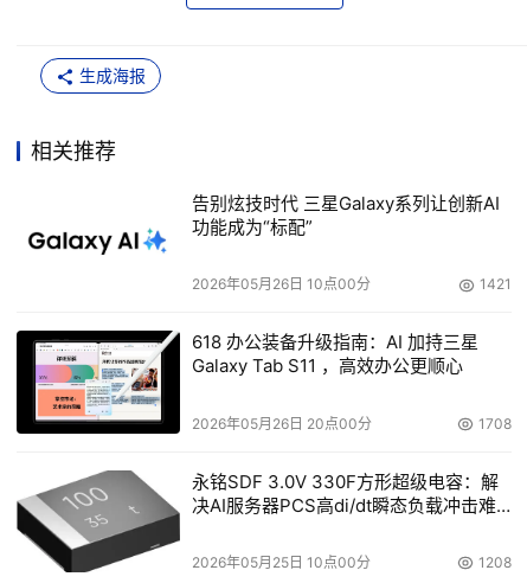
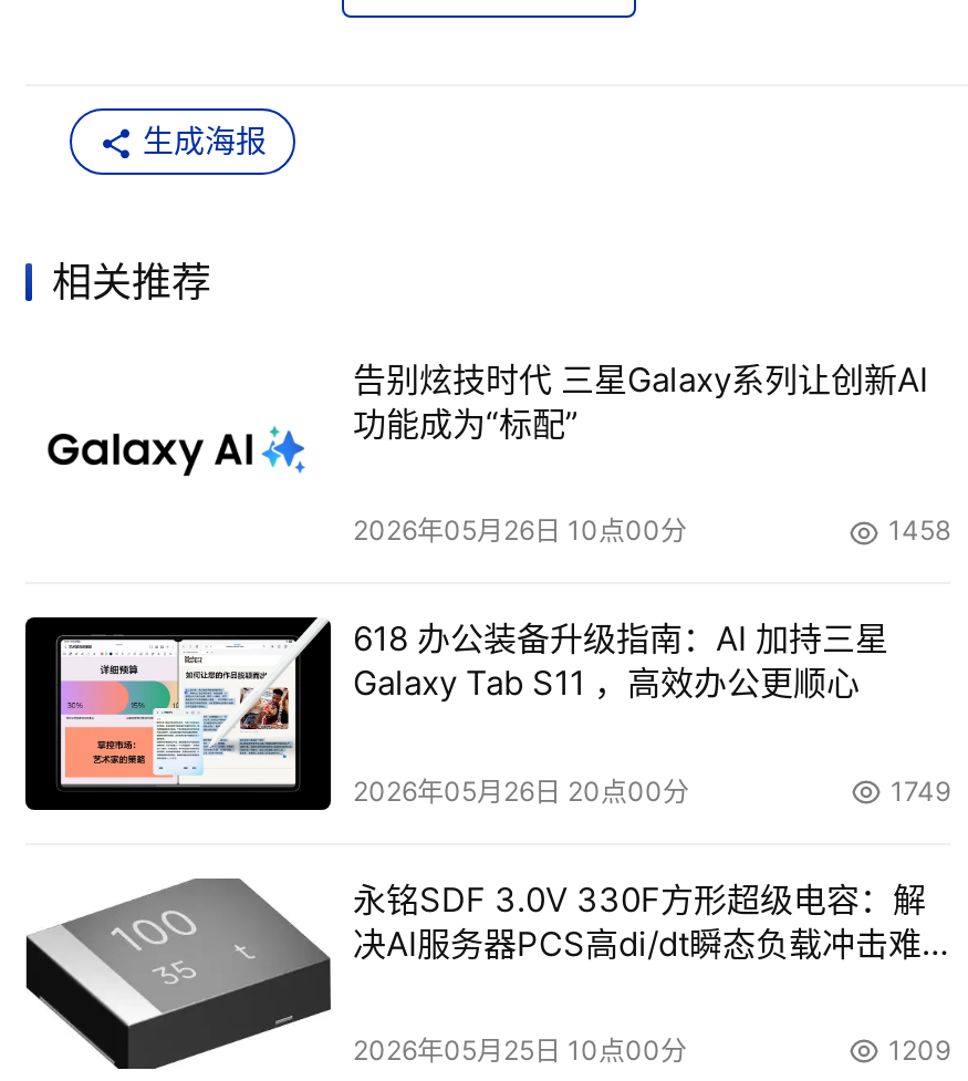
[480,275,512,293] 1421 -> [888,514,950,547] 1458
[478,414,512,432] 1708 -> [891,774,950,807] 1749
[478,553,512,571] 1208 -> [888,1033,950,1066] 1209

